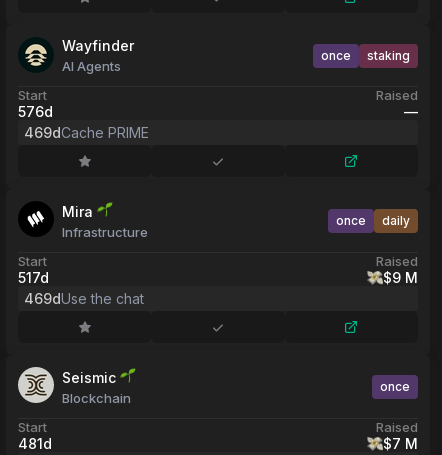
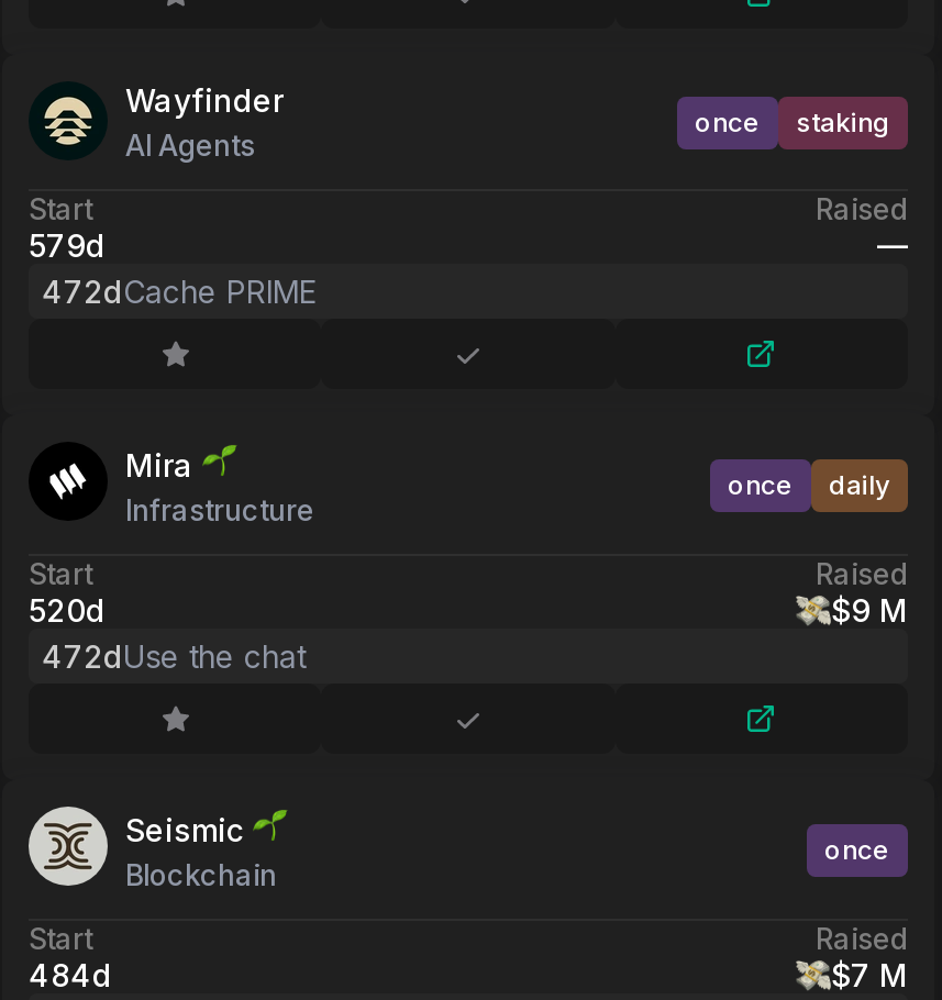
[18,103,53,120] 576d -> [29,226,106,264] 579d
[24,124,149,141] 469dCache PRIME -> [42,273,317,310] 472dCache PRIME
[18,269,49,286] 517d -> [29,591,106,629] 520d
[24,290,144,307] 469dUse the chat -> [42,637,306,675] 472dUse the chat
[18,435,52,452] 481d -> [29,956,112,993] 484d

